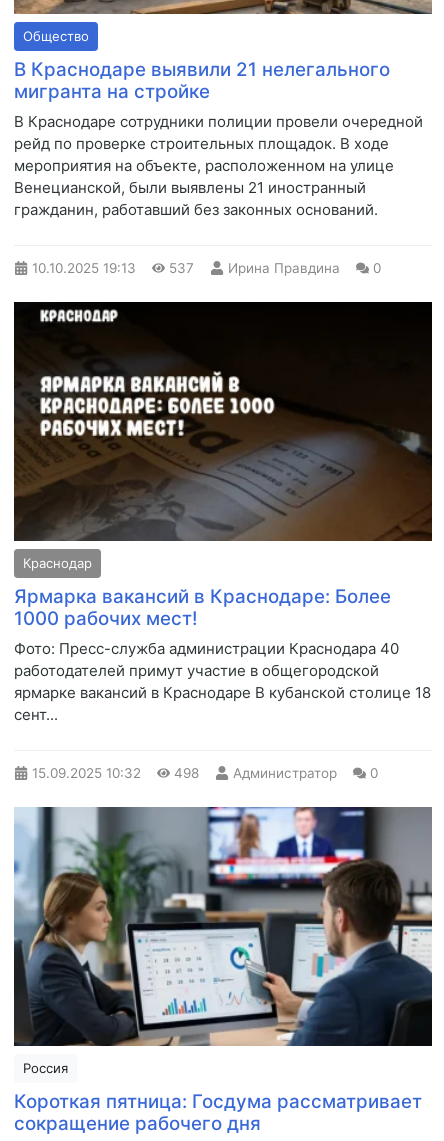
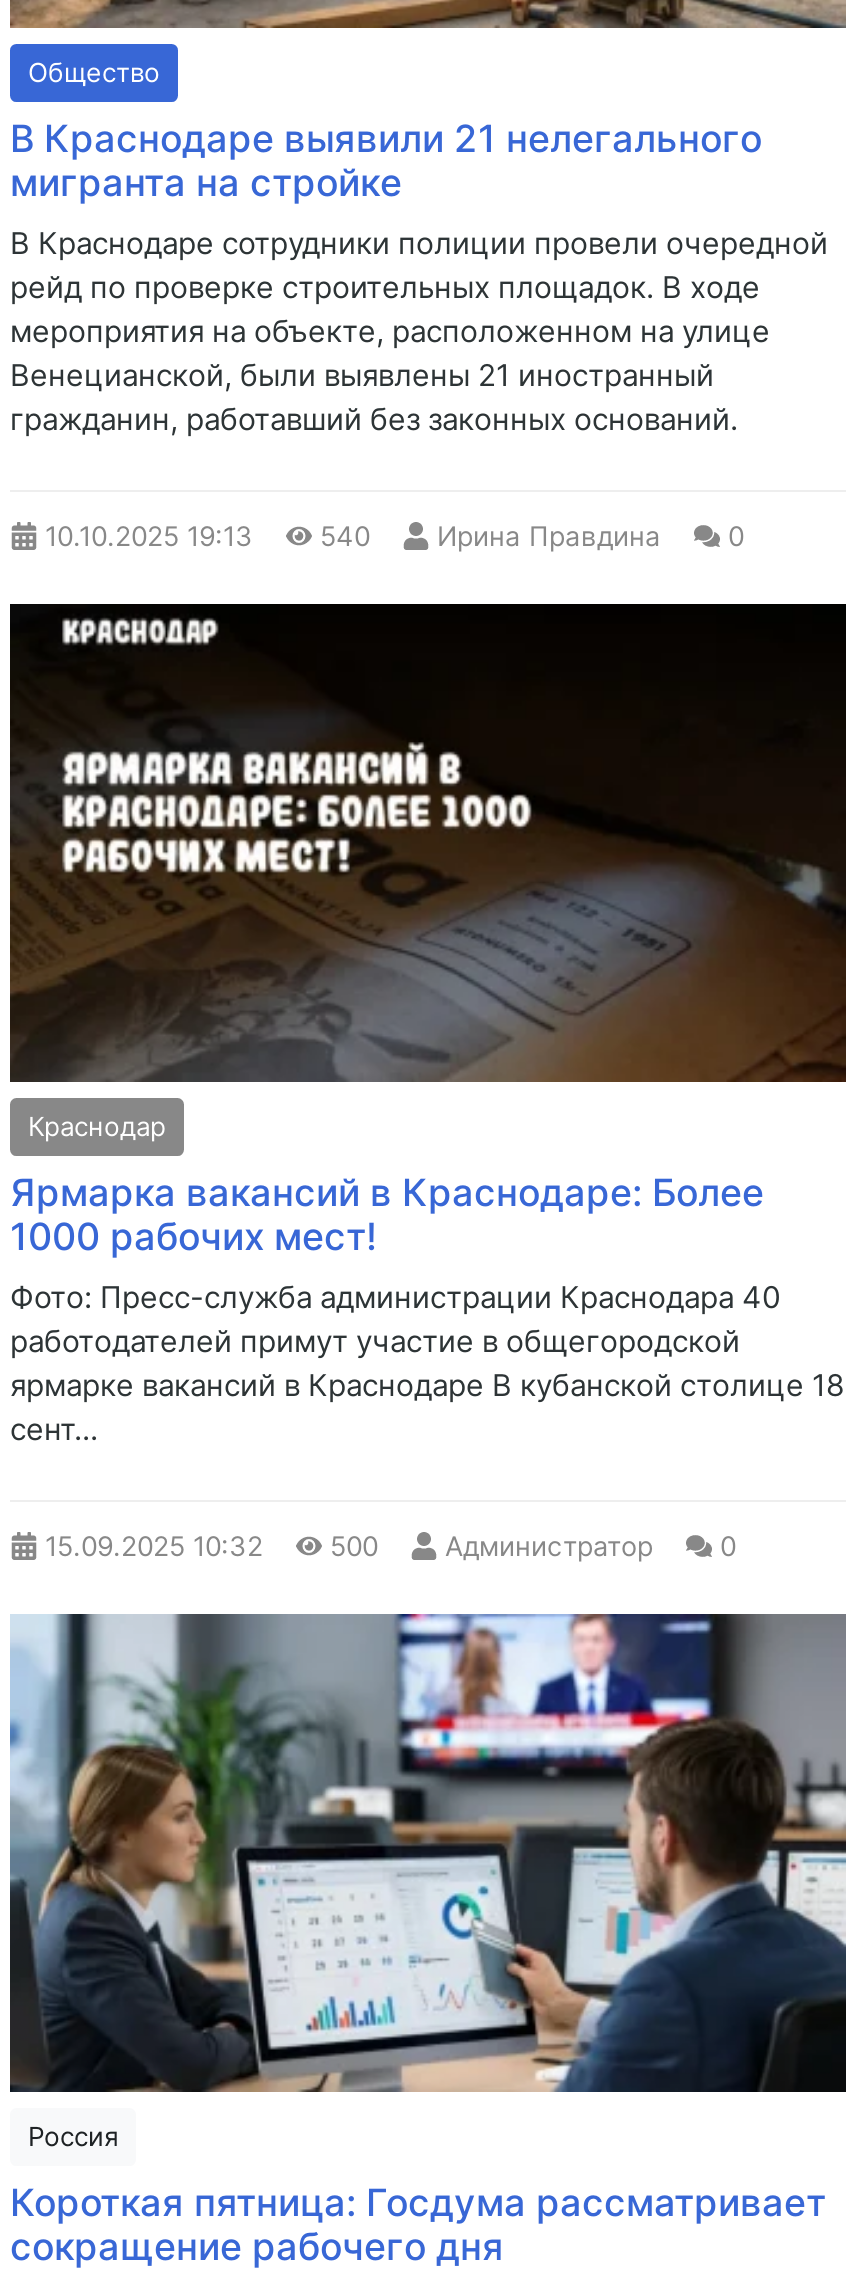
[31,260,194,276] 10.10.2025 19:13 537 -> [45,520,370,552] 10.10.2025 19:13 540
[31,765,199,781] 15.09.2025 10:32 498 -> [45,1530,378,1562] 15.09.2025 10:32 500

